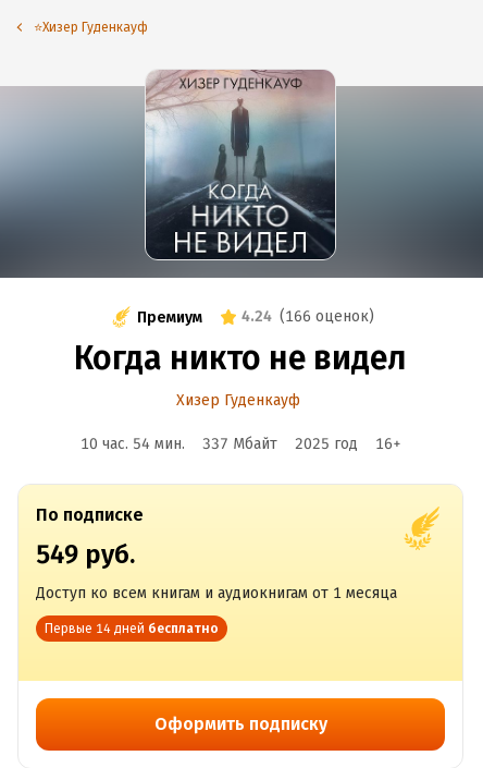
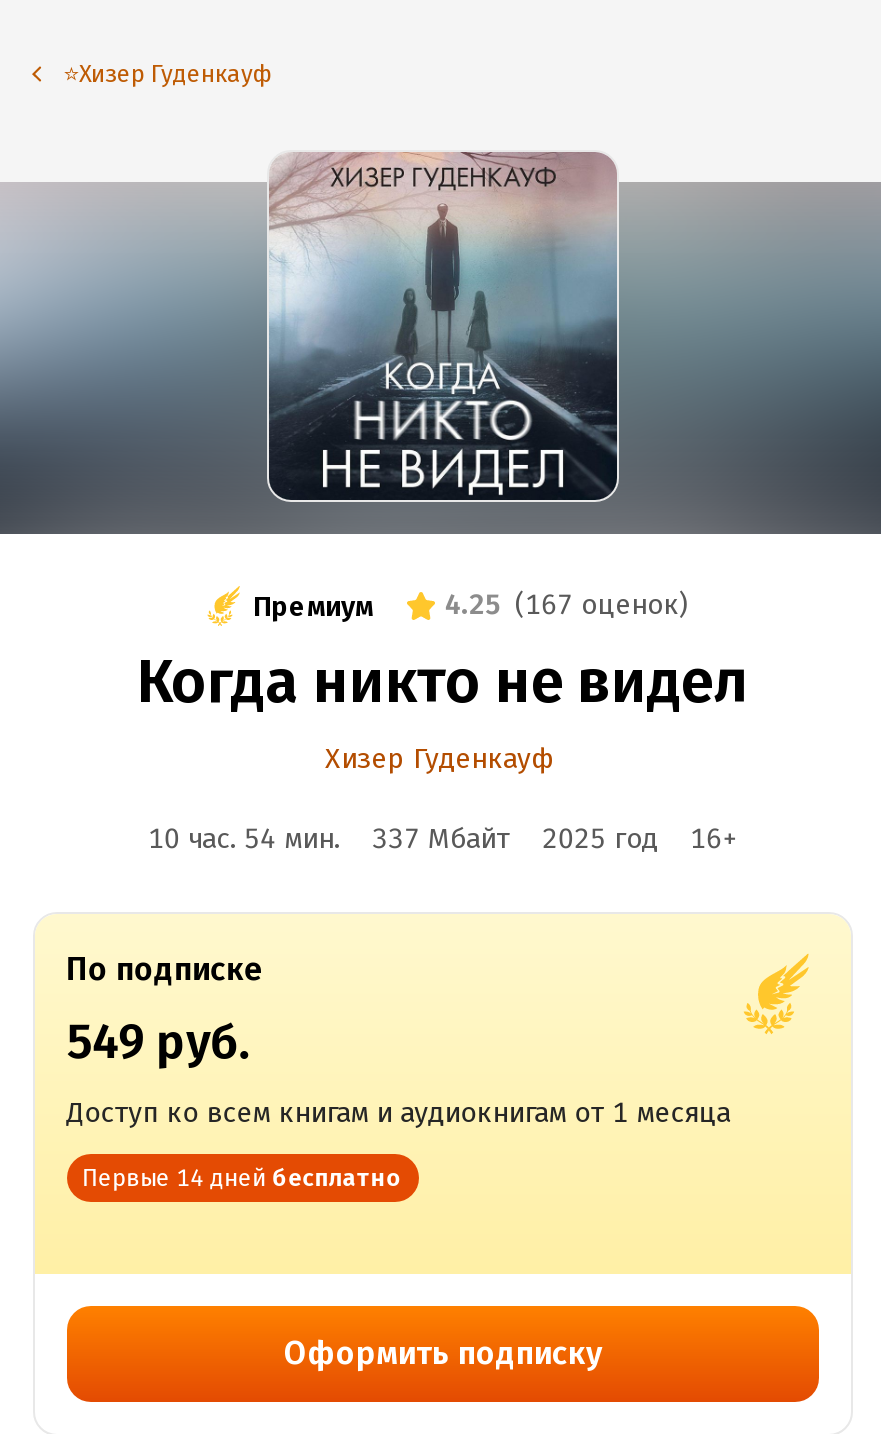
[242,307,374,326] 4.24 (166 оценок) -> [445,588,689,622] 4.25 (167 оценок)

